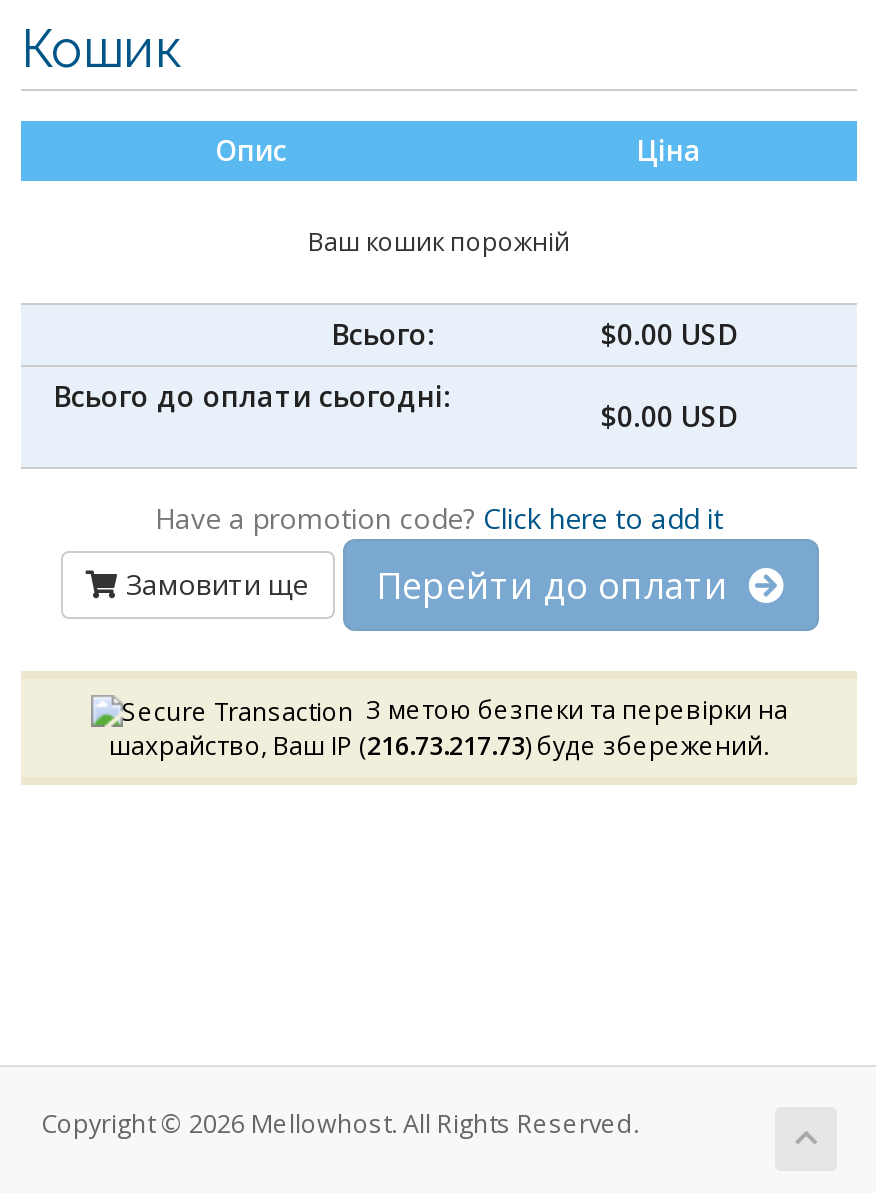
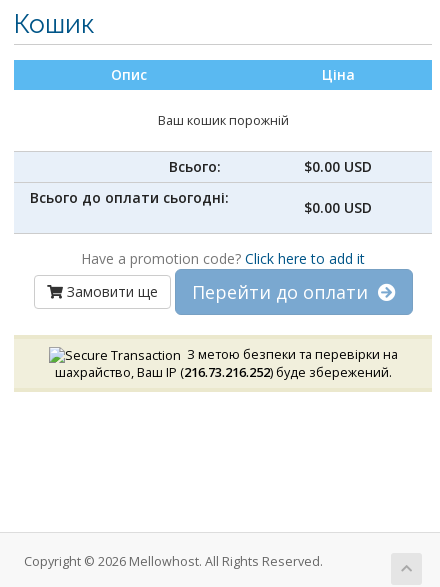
[109,729,769,763] шахрайство, Ваш IP (216.73.217.73) буде збережений. -> [54,364,391,381] шахрайство, Ваш IP (216.73.216.252) буде збережений.

